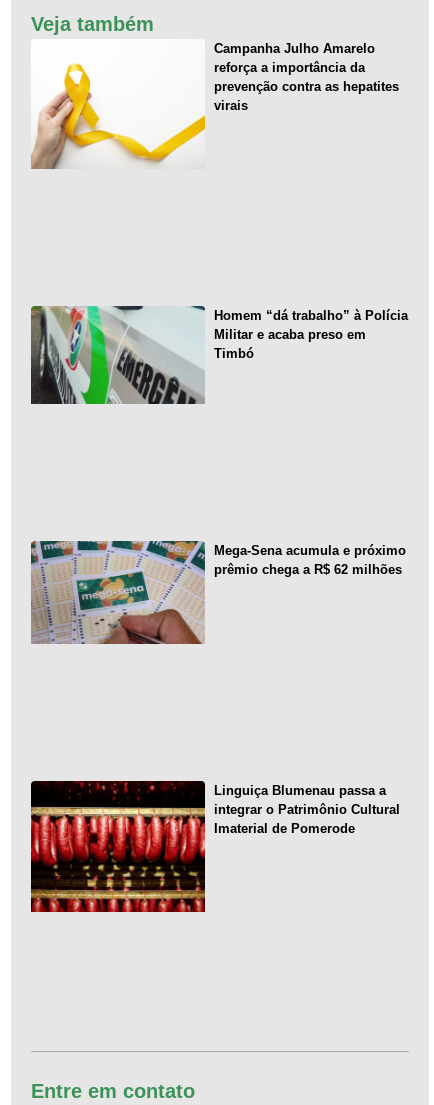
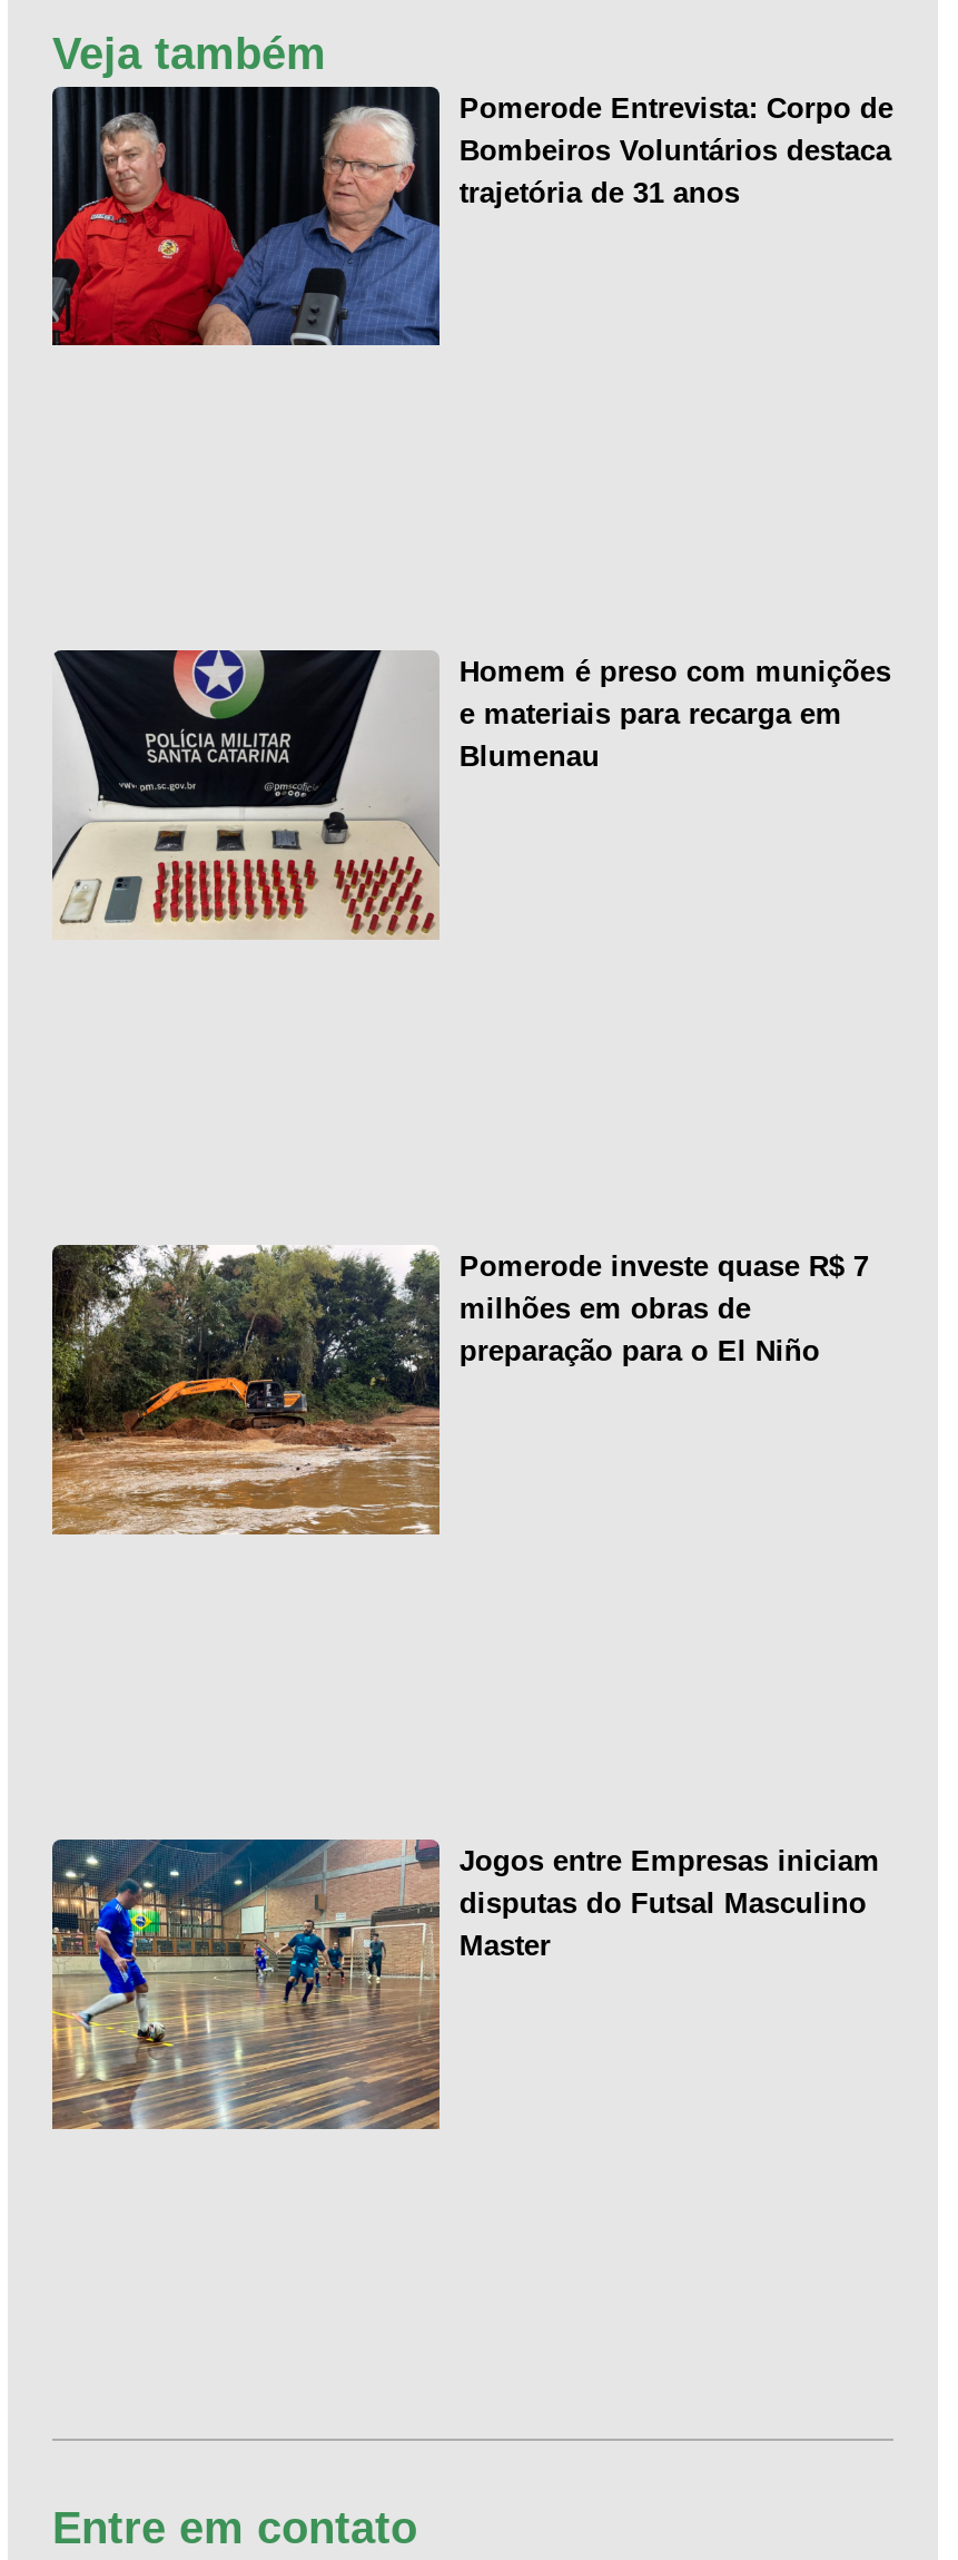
[30,39,399,170] [image] | Campanha Julho Amarelo | reforça a importância da | prevenção contra as hepatites | virais -> [50,85,893,376] [image] | Pomerode Entrevista: Corpo de | Bombeiros Voluntários destaca | trajetória de 31 anos
[30,292,408,405] [image] | Homem “dá trabalho” à Polícia | Militar e acaba preso em | Timbó -> [52,648,891,940] [image] | Homem é preso com munições | e materiais para recarga em | Blumenau
[31,540,406,645] [image] | Mega-Sena acumula e próximo | prêmio chega a R$ 62 milhões -> [50,1243,869,1537] [image] | Pomerode investe quase R$ 7 | milhões em obras de | preparação para o El Niño
[30,780,400,913] [image] | Linguiça Blumenau passa a | integrar o Patrimônio Cultural | Imaterial de Pomerode -> [50,1837,880,2131] [image] | Jogos entre Empresas iniciam | disputas do Futsal Masculino | Master

